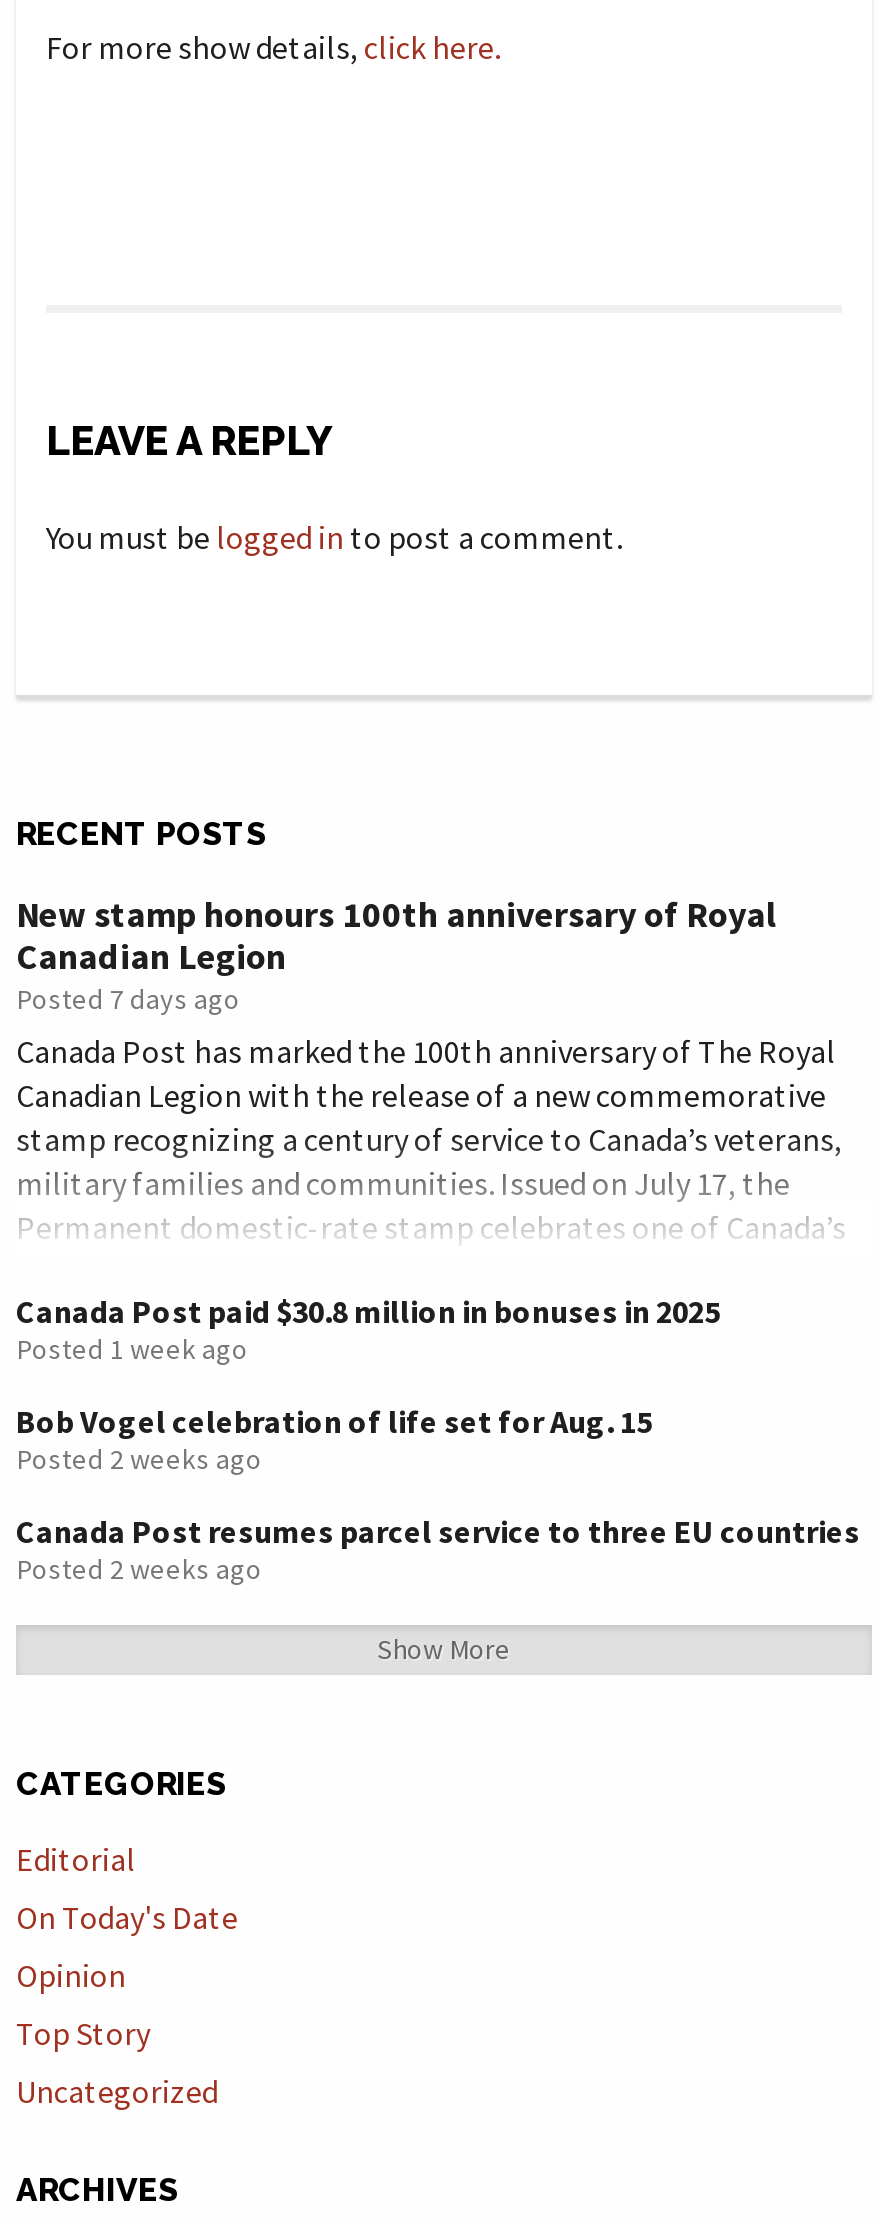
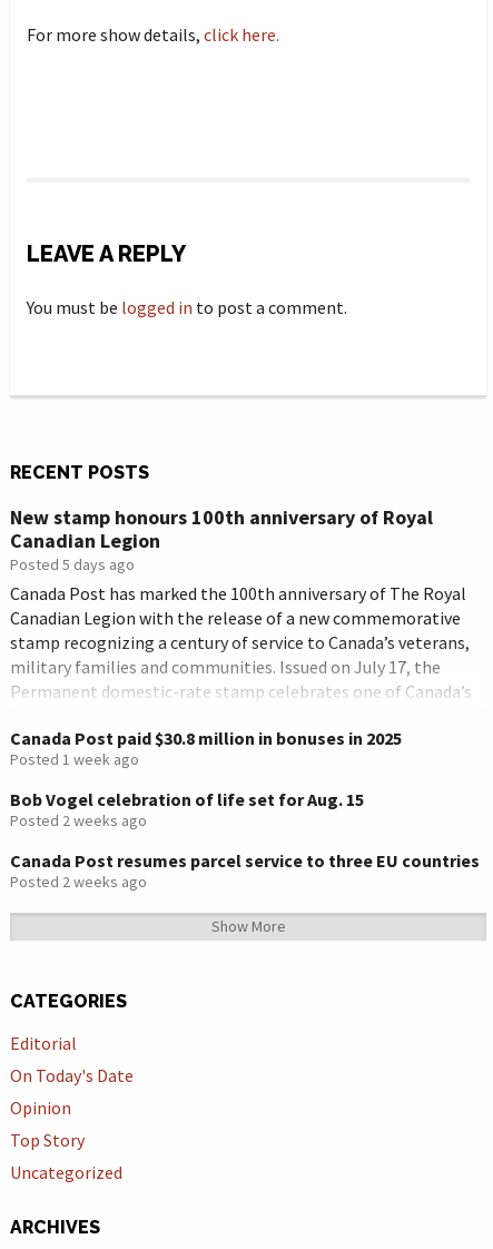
[16,981,240,1017] Posted 7 days ago -> [10,555,135,575] Posted 5 days ago

